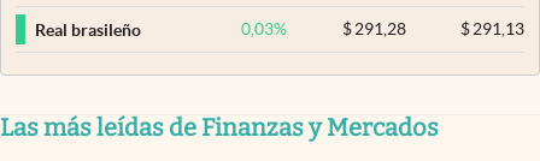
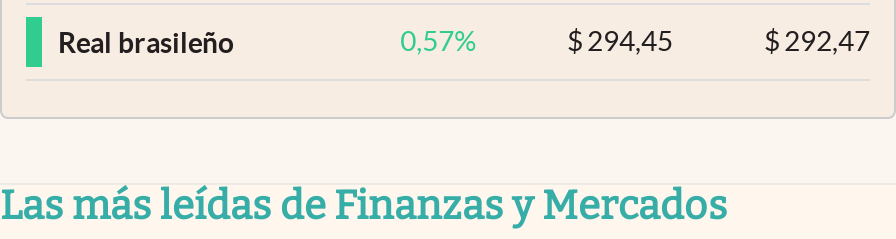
[241,20,287,39] 0,03% -> [400,26,476,58] 0,57%
[342,20,406,39] $ 291,28 -> [567,26,673,58] $ 294,45
[460,20,524,39] $ 291,13 -> [764,26,870,58] $ 292,47

